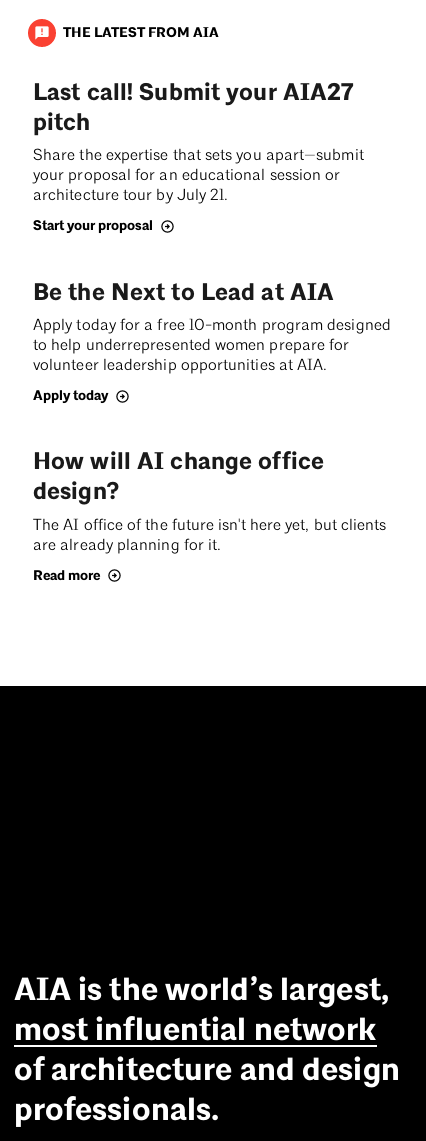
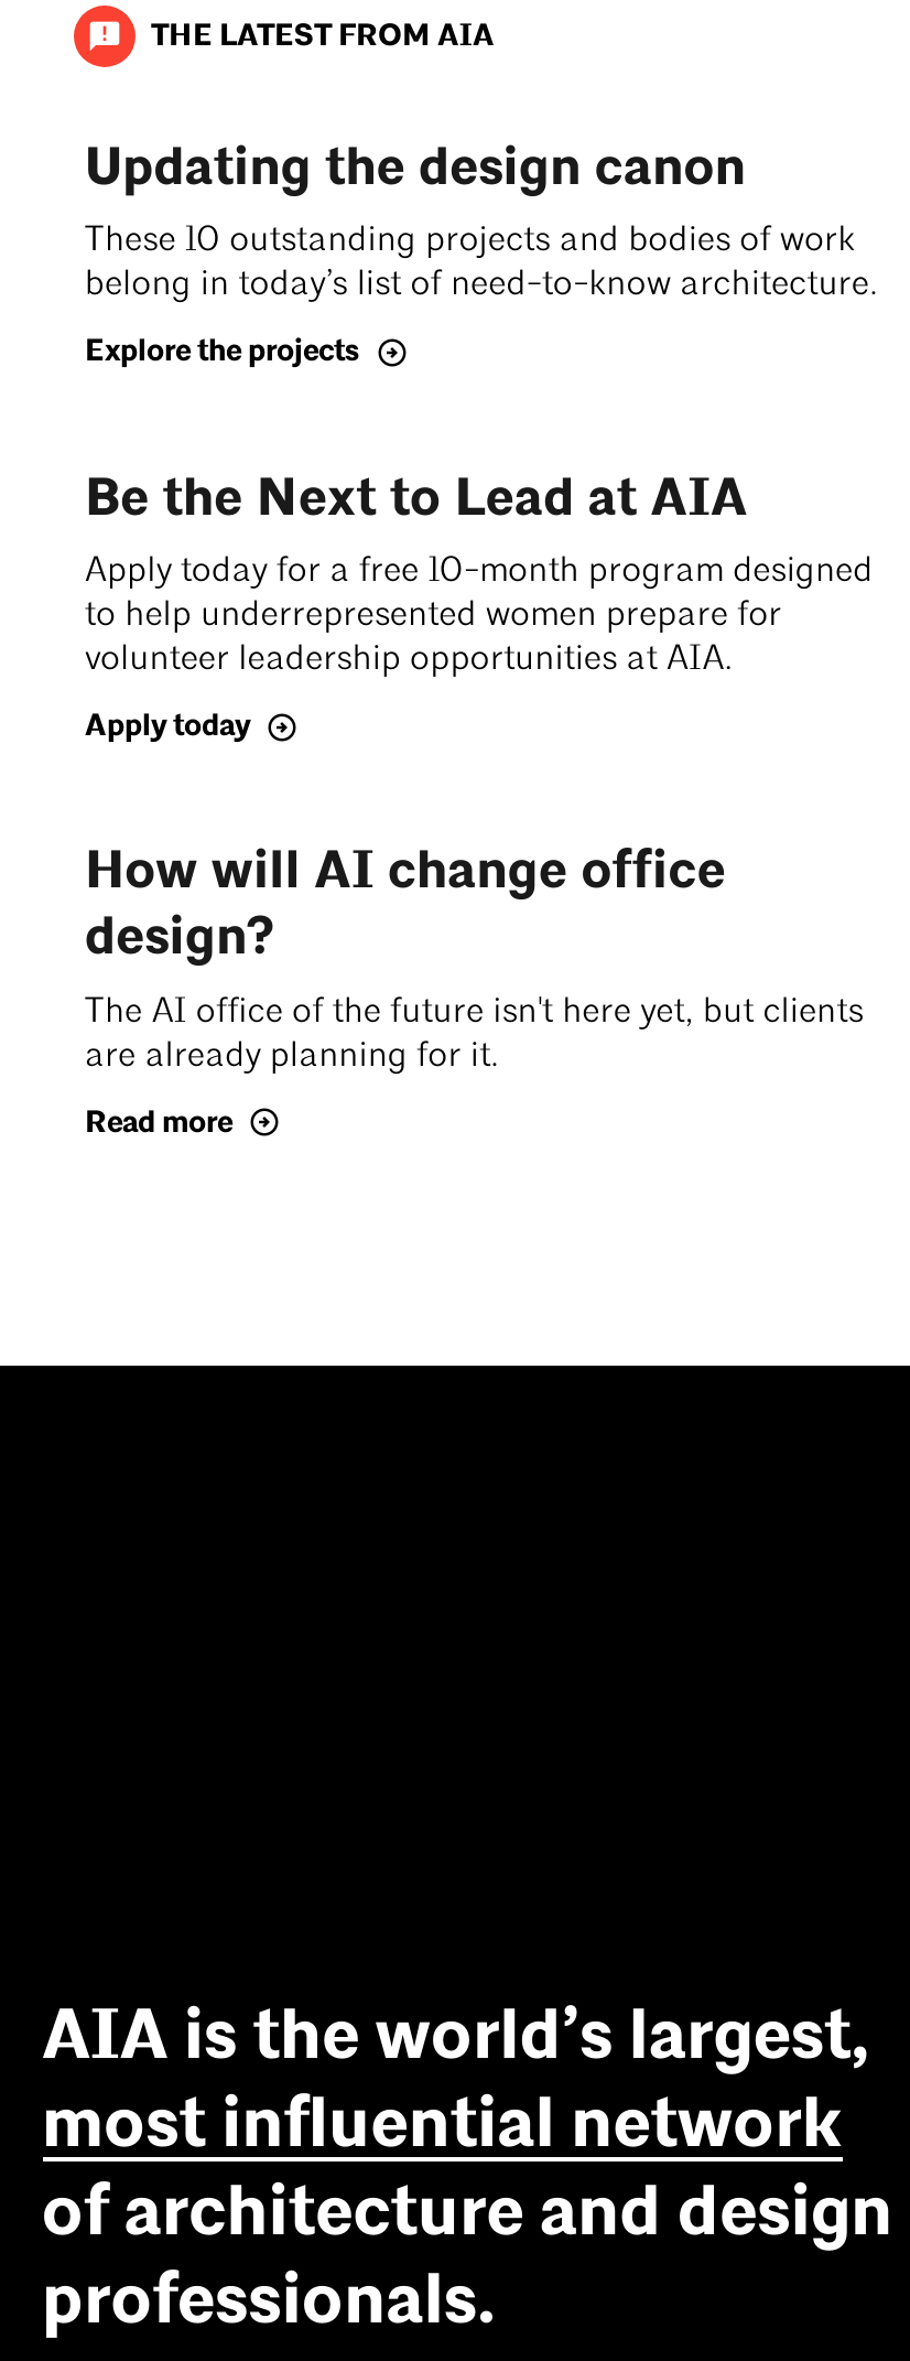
[33,78,364,204] Last call! Submit your AIA27 | pitch | Share the expertise that sets you apart—submit | your proposal for an educational session or | architecture tour by July 21. -> [85,135,878,303] Updating the design canon | These 10 outstanding projects and bodies of work | belong in today’s list of need-to-know architecture.
[33,217,153,234] Start your proposal -> [85,332,360,369] Explore the projects

